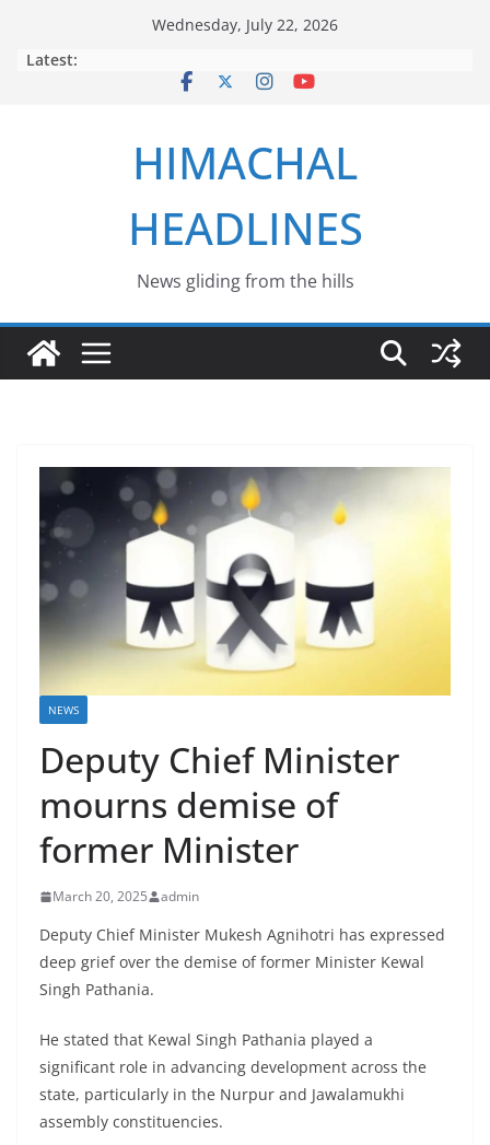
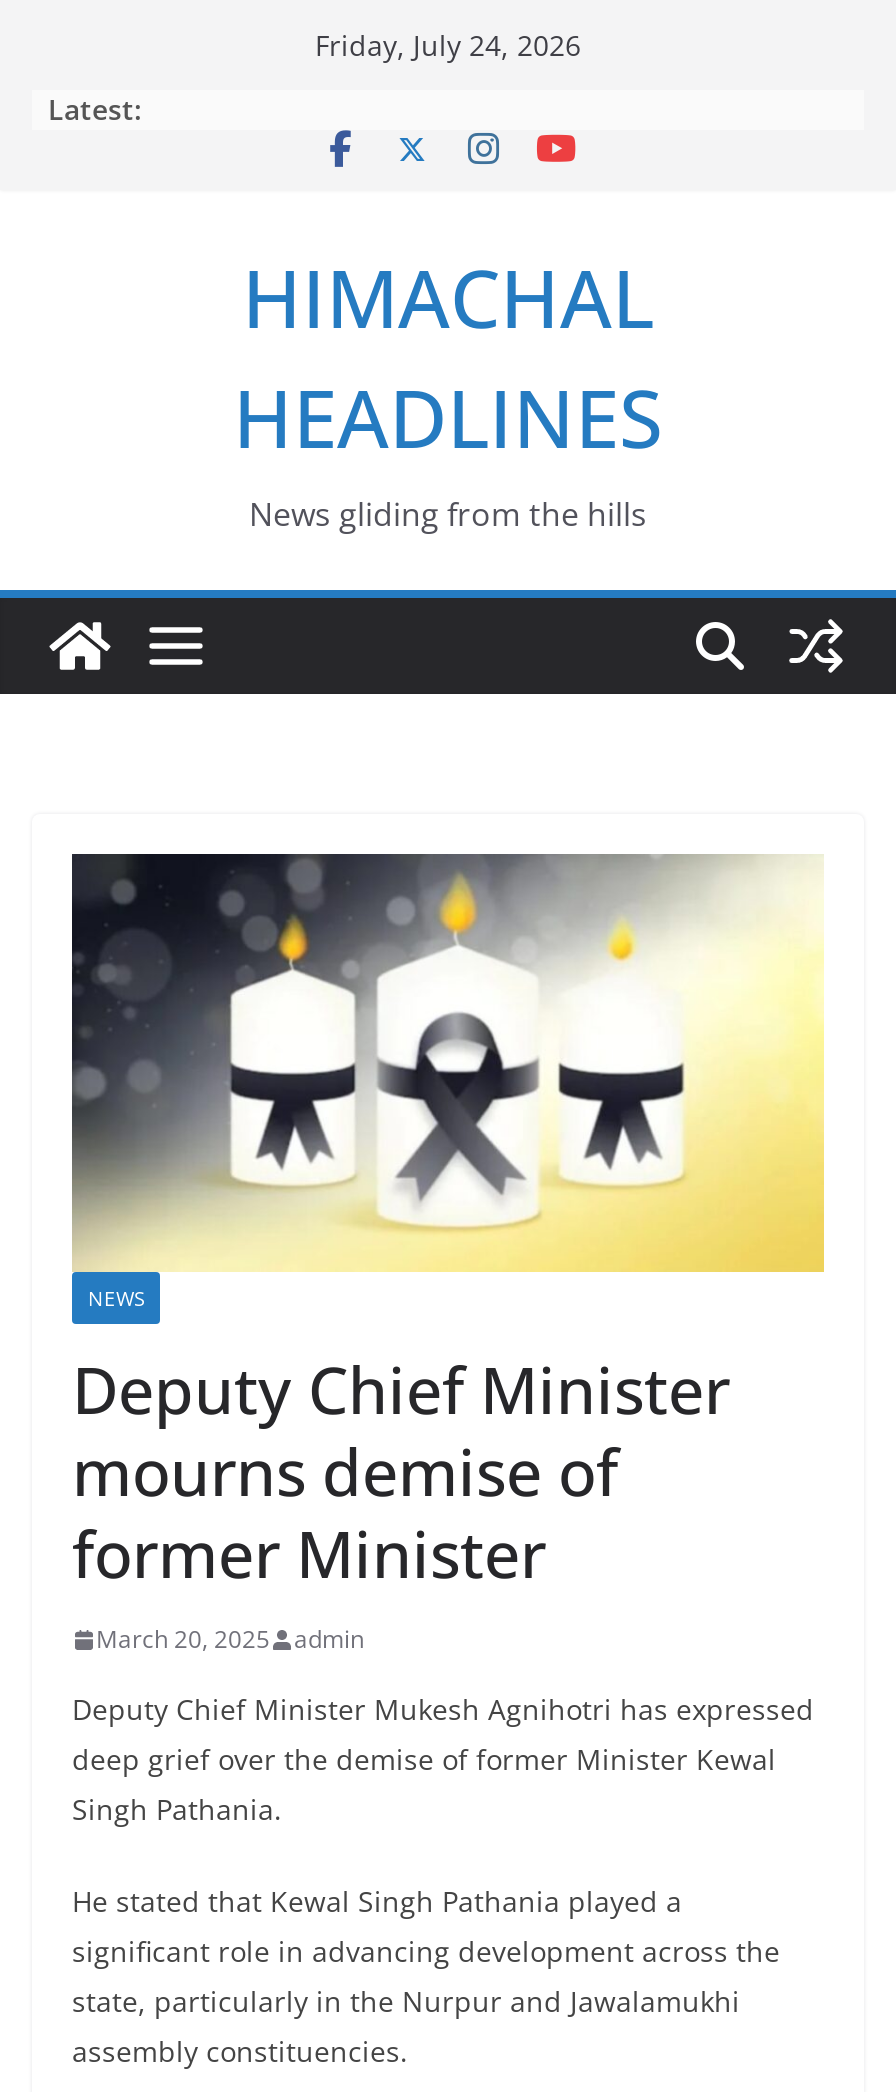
[152,14,338,35] Wednesday, July 22, 2026 -> [315,26,581,64] Friday, July 24, 2026

